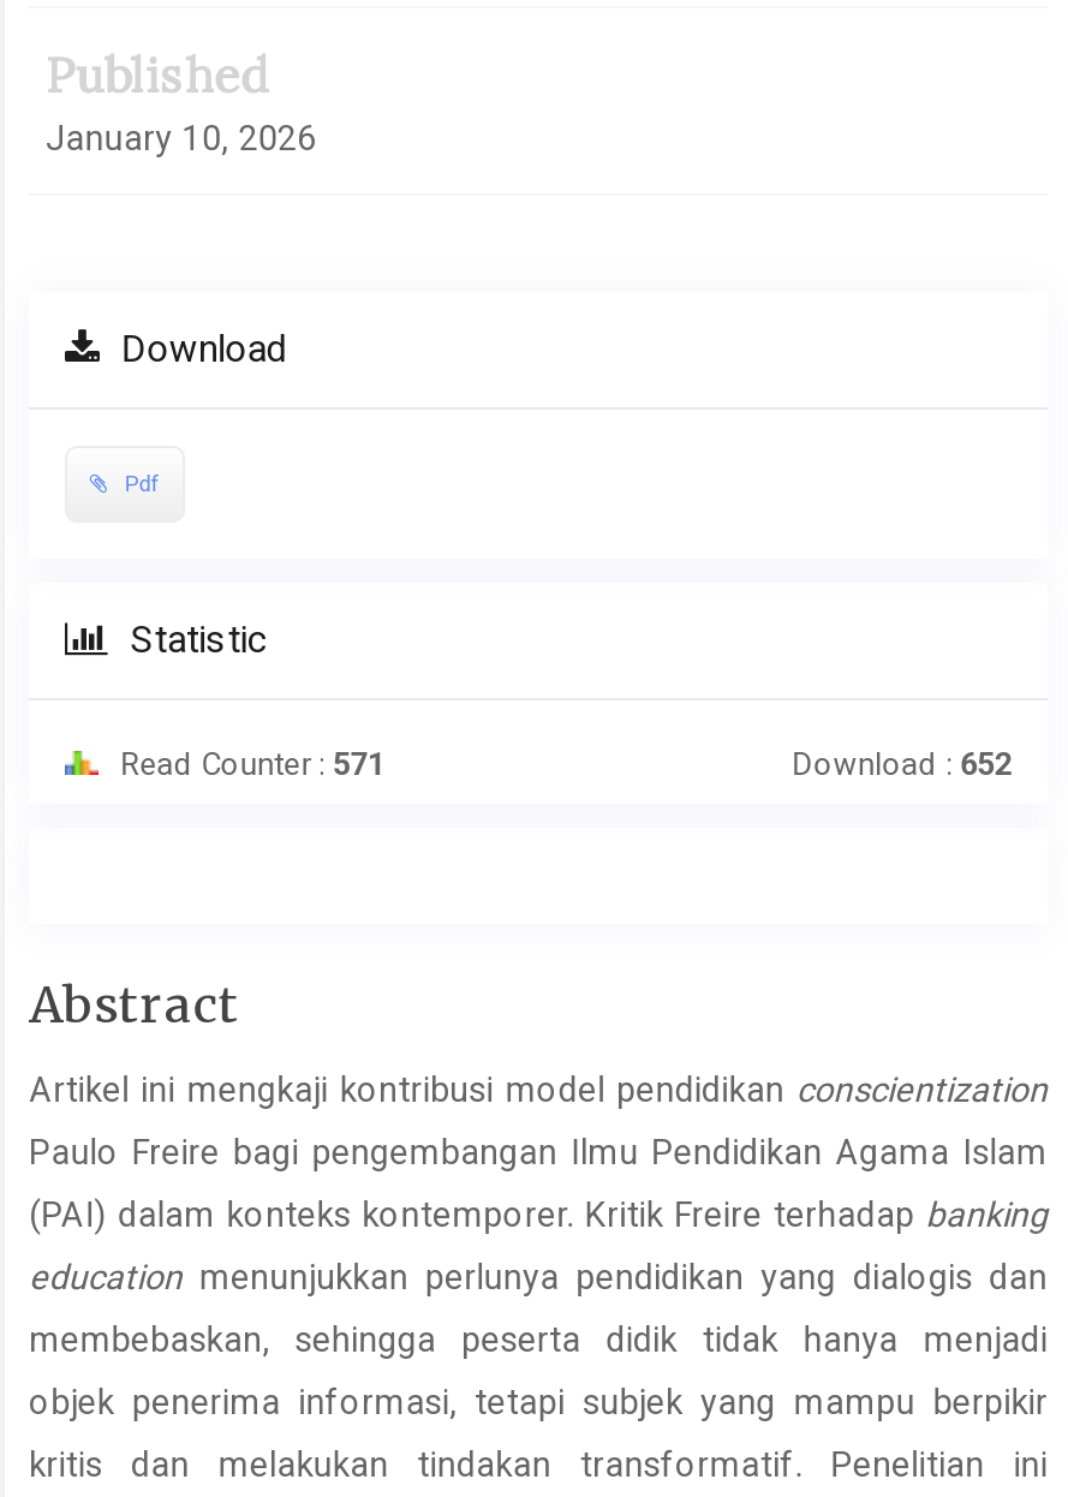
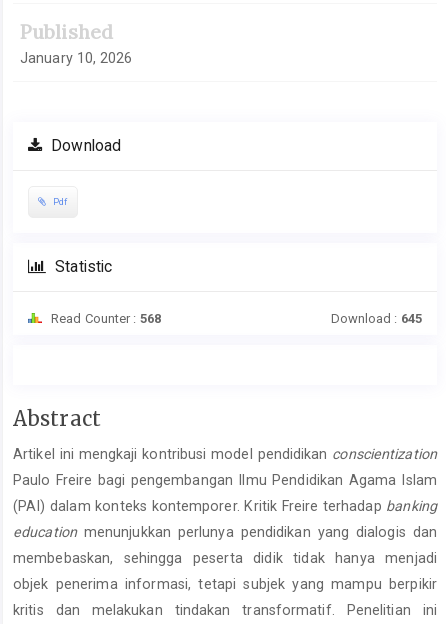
[113,746,384,782] Read Counter : 571 -> [48,311,161,326] Read Counter : 568
[792,746,1012,782] Download : 652 -> [331,311,422,326] Download : 645

